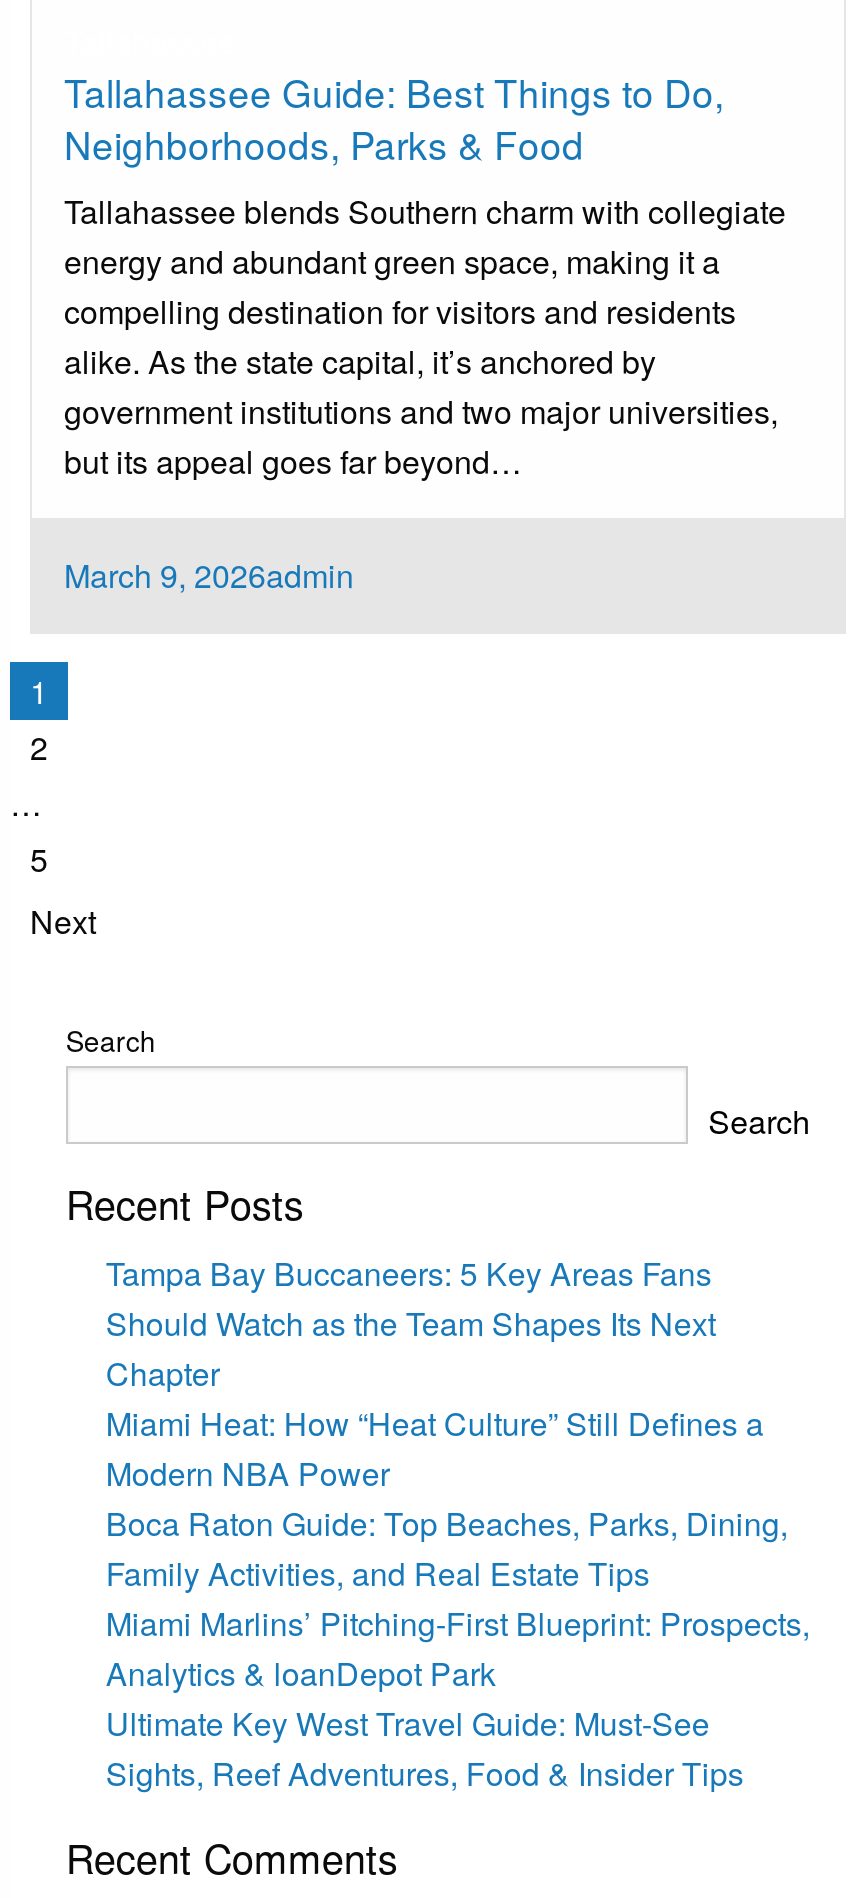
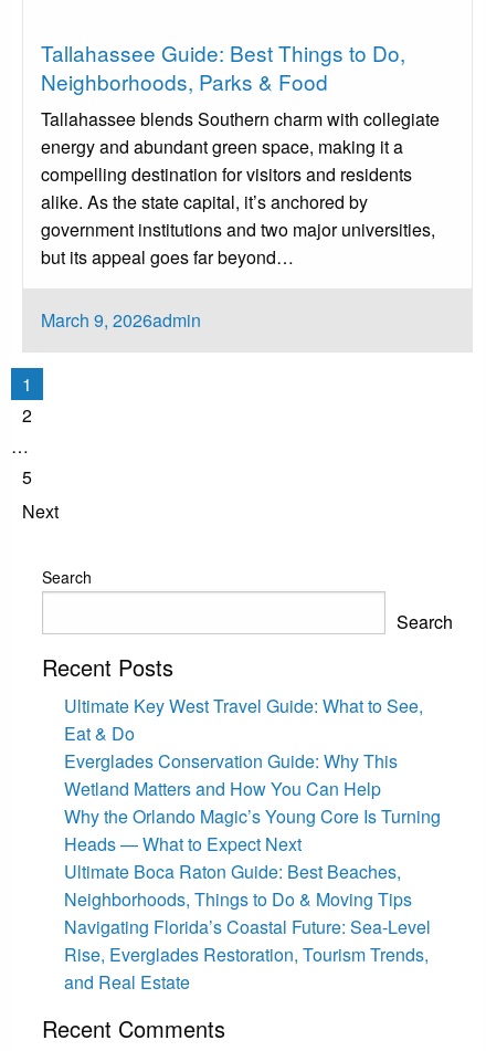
[106,1251,810,1797] Tampa Bay Buccaneers: 5 Key Areas Fans | Should Watch as the Team Shapes Its Next | Chapter | Miami Heat: How “Heat Culture” Still Defines a | Modern NBA Power | Boca Raton Guide: Top Beaches, Parks, Dining, | Family Activities, and Real Estate Tips | Miami Marlins’ Pitching-First Blueprint: Prospects, | Analytics & loanDepot Park | Ultimate Key West Travel Guide: Must-See | Sights, Reef Adventures, Food & Insider Tips -> [64,693,440,995] Ultimate Key West Travel Guide: What to See, | Eat & Do | Everglades Conservation Guide: Why This | Wetland Matters and How You Can Help | Why the Orlando Magic’s Young Core Is Turning | Heads — What to Expect Next | Ultimate Boca Raton Guide: Best Beaches, | Neighborhoods, Things to Do & Moving Tips | Navigating Florida’s Coastal Future: Sea-Level | Rise, Everglades Restoration, Tourism Trends, | and Real Estate

